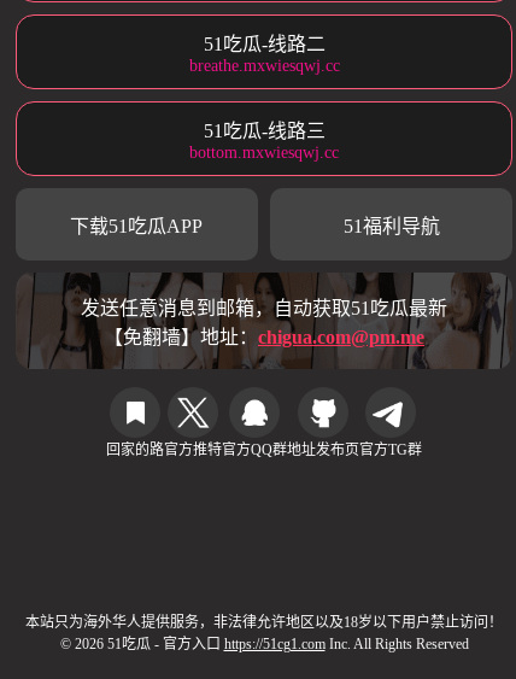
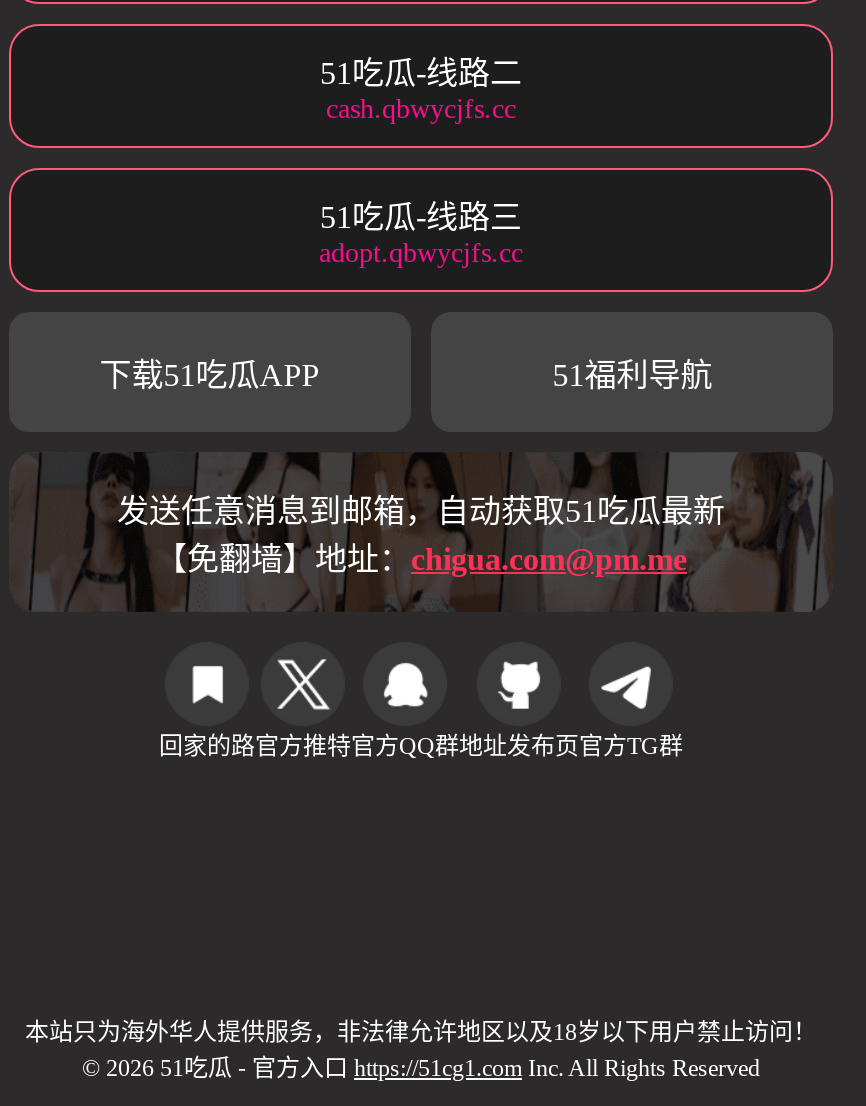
[189,57,339,75] breathe.mxwiesqwj.cc -> [326,94,516,124] cash.qbwycjfs.cc
[189,144,339,162] bottom.mxwiesqwj.cc -> [319,238,523,268] adopt.qbwycjfs.cc

